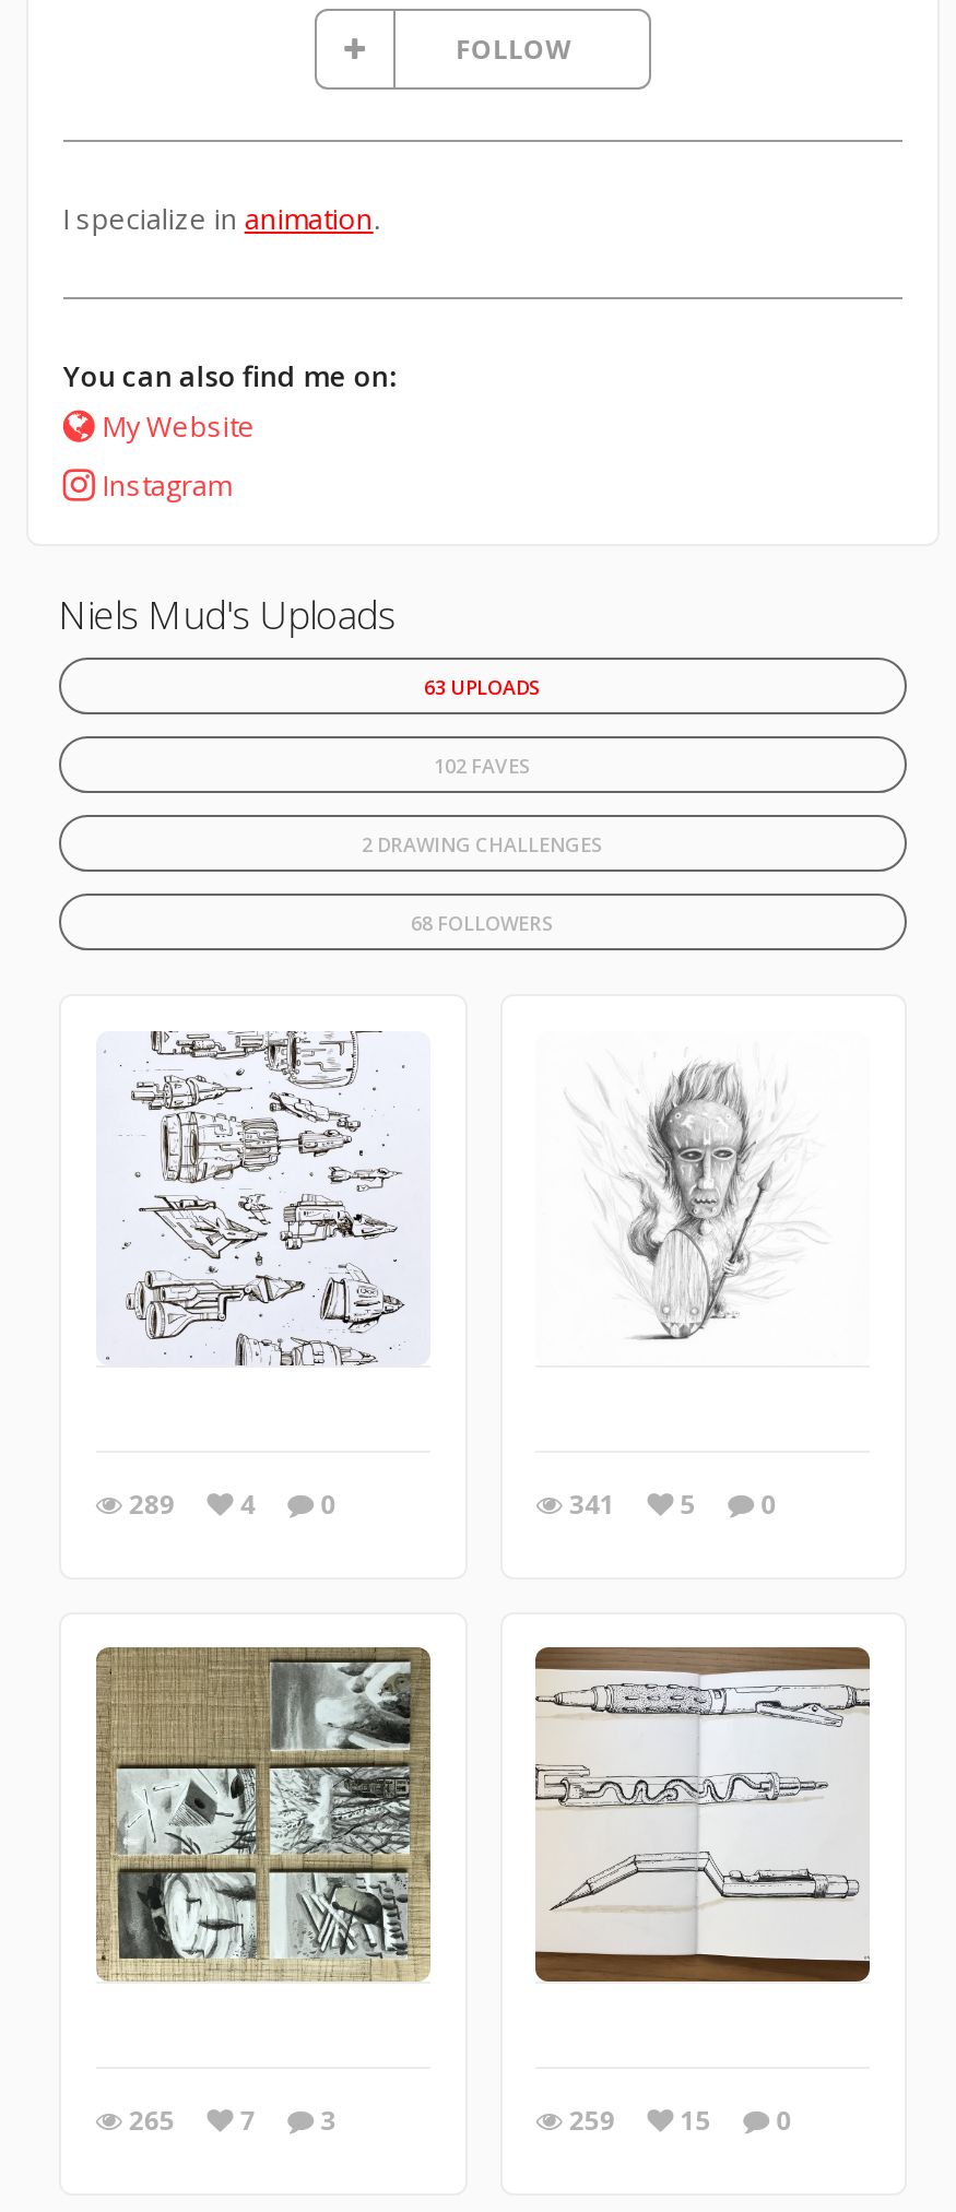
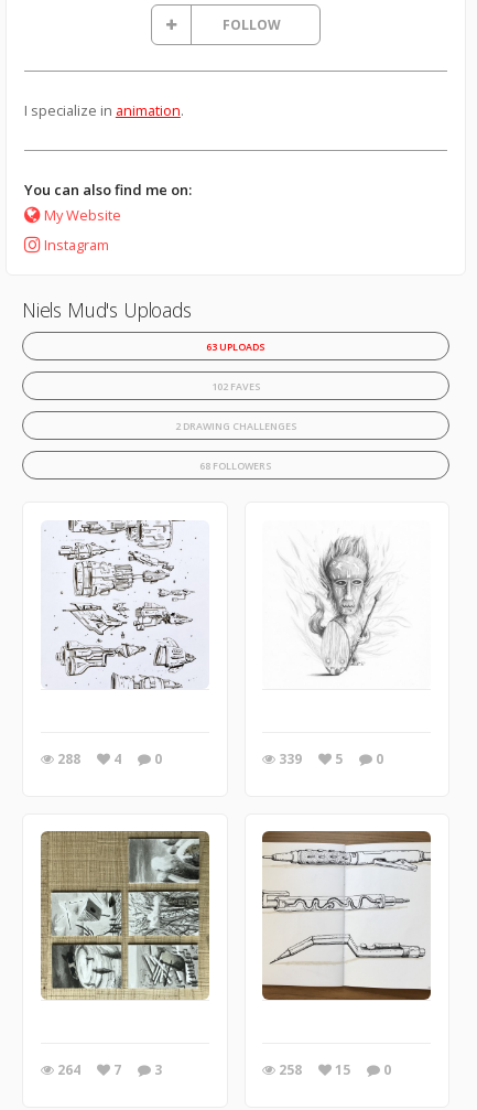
[122,1485,336,1522] 289 4 0 -> [54,749,161,768] 288 4 0
[562,1485,776,1522] 341 5 0 -> [276,749,383,768] 339 5 0
[122,2102,336,2139] 265 7 3 -> [54,1060,161,1079] 264 7 3
[562,2102,791,2139] 259 15 0 -> [276,1060,391,1079] 258 15 0

